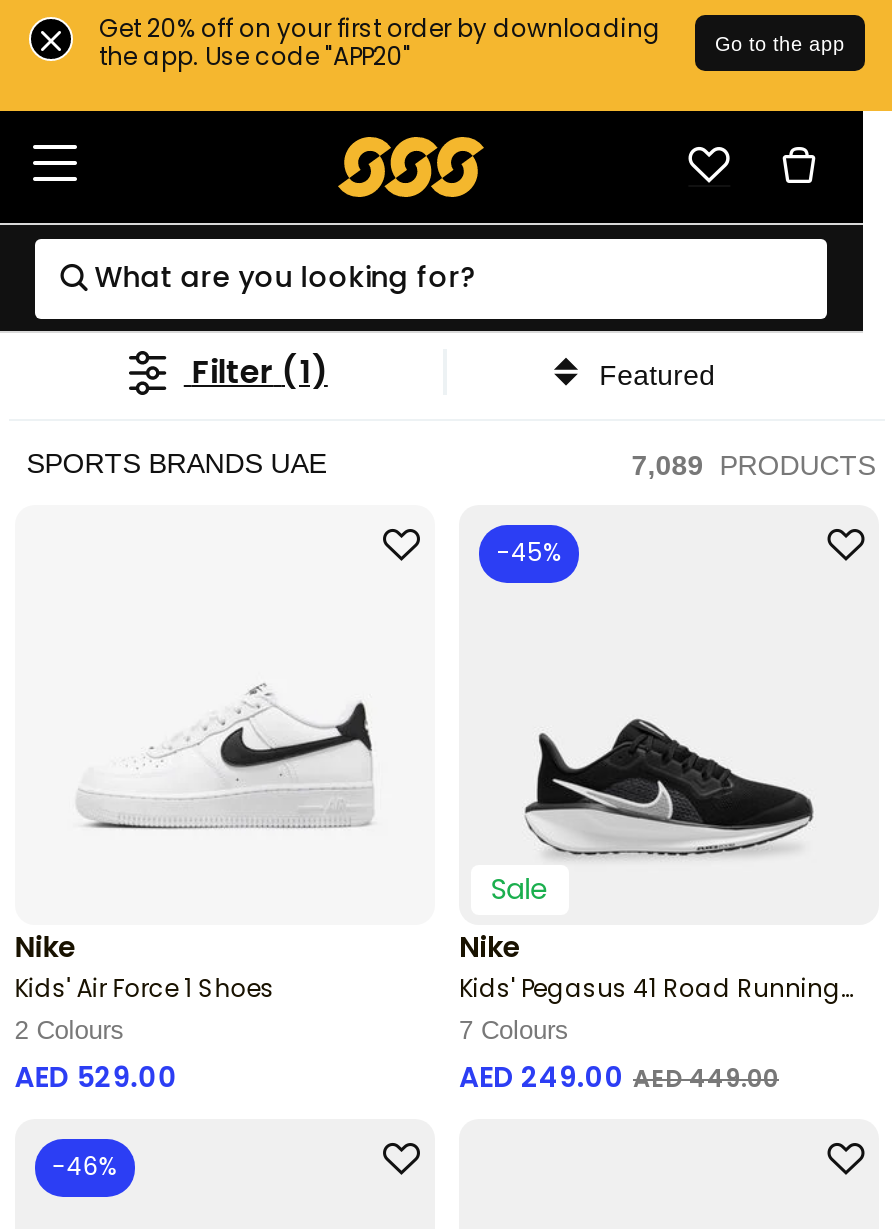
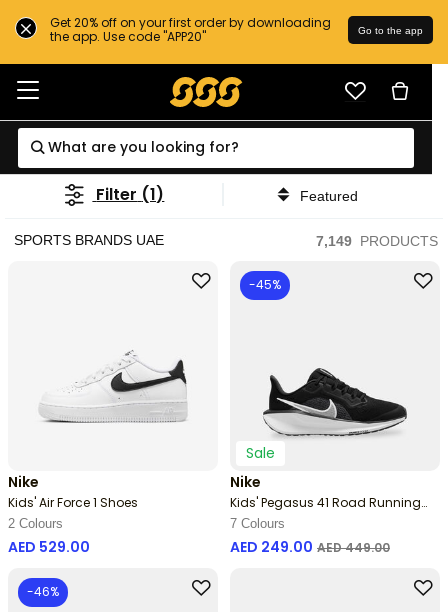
[631,448,875,480] 7,089 PRODUCTS -> [316,232,438,248] 7,149 PRODUCTS

